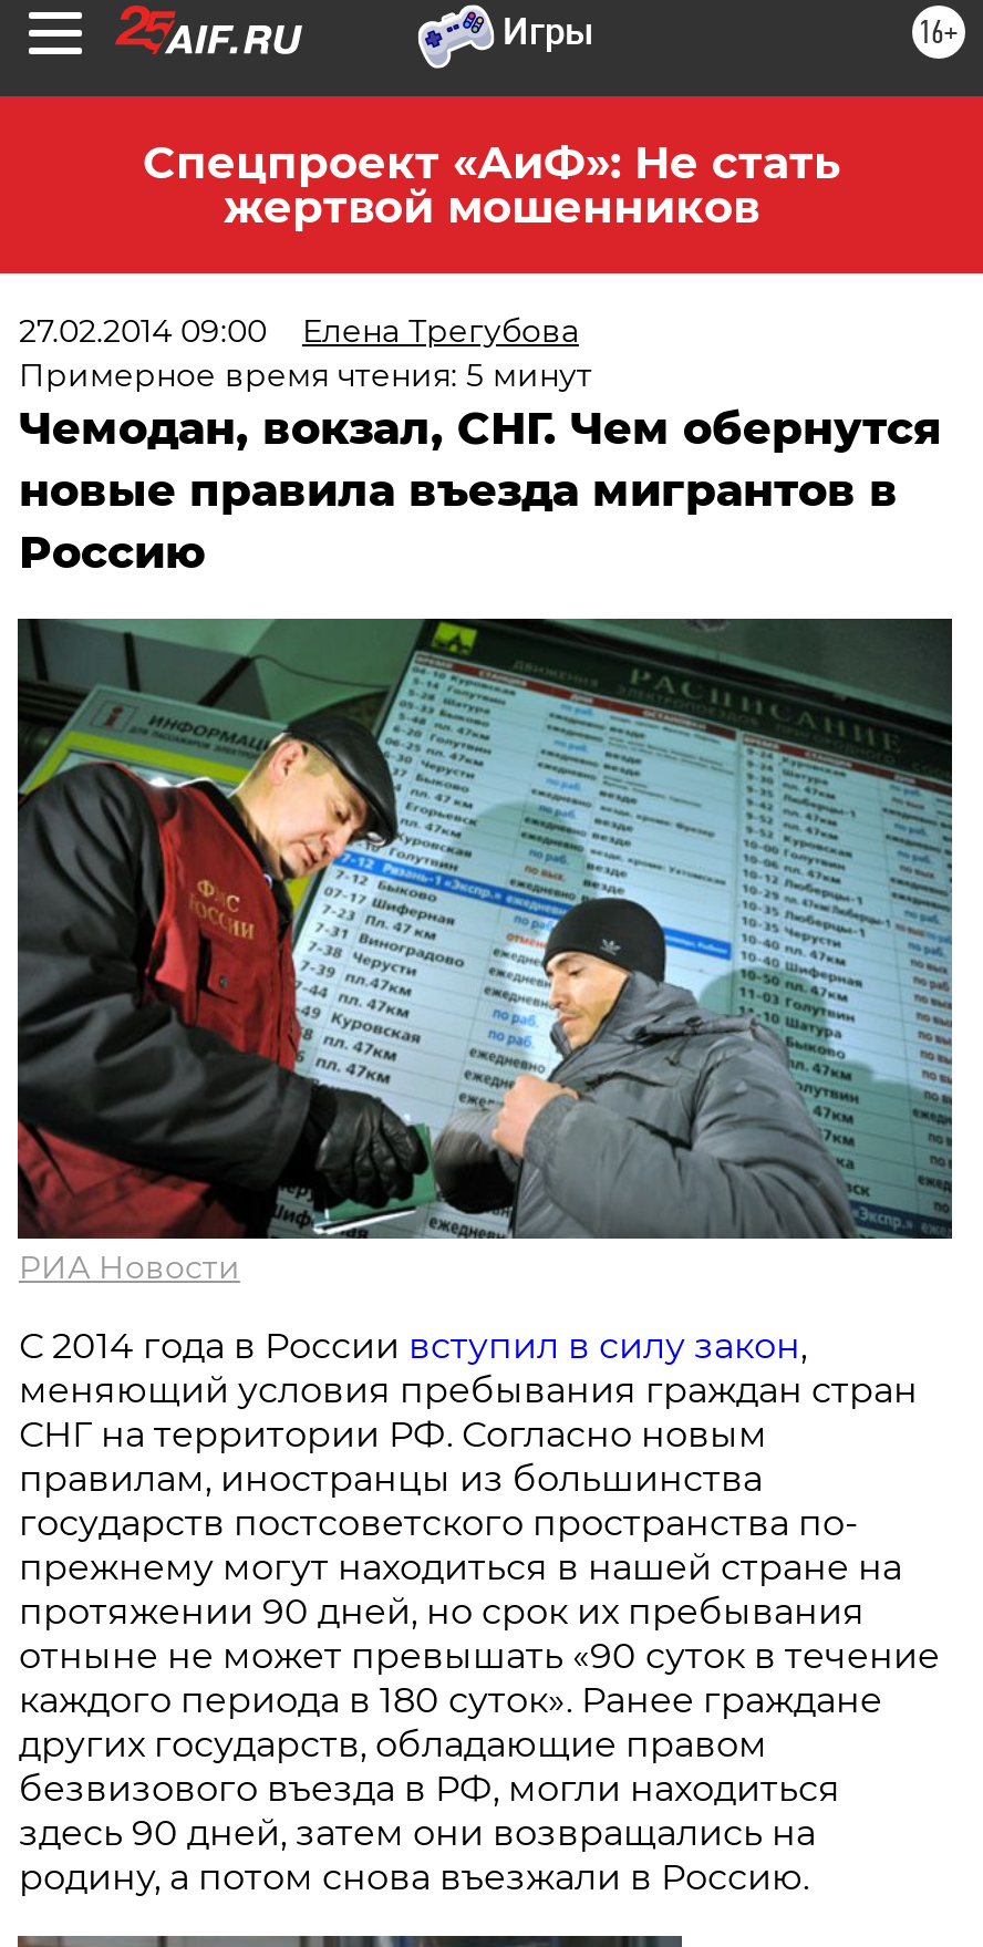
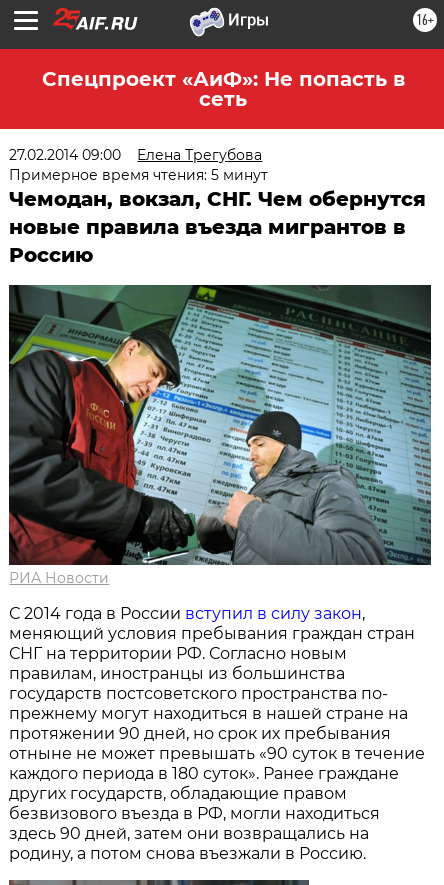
[143,136,840,234] Спецпроект «АиФ»: Не стать | жертвой мошенников -> [41,67,404,111] Спецпроект «АиФ»: Не попасть в | сеть

